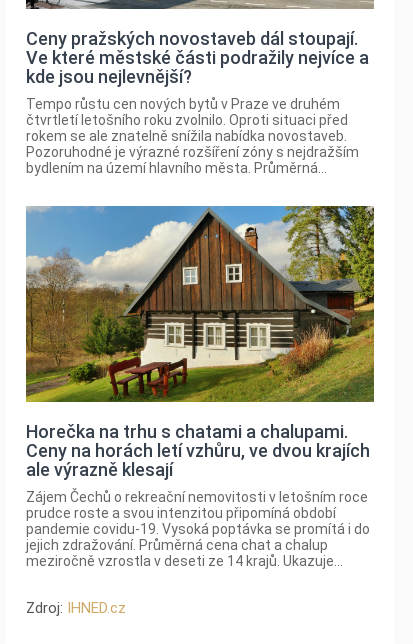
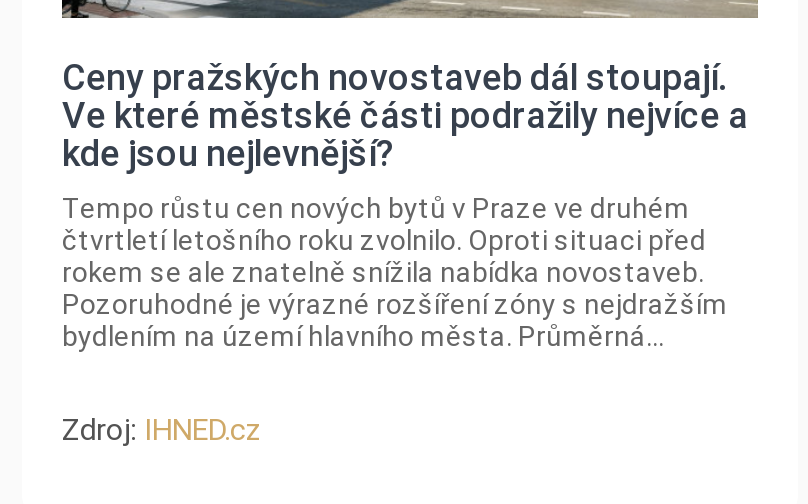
[25,205,375,569] [image] | Horečka na trhu s chatami a chalupami. | Ceny na horách letí vzhůru, ve dvou krajích | ale výrazně klesají | Zájem Čechů o rekreační nemovitosti v letošním roce | prudce roste a svou intenzitou připomíná období | pandemie covidu-19. Vysoká poptávka se promítá i do | jejich zdražování. Průměrná cena chat a chalup | meziročně vzrostla v deseti ze 14 krajů. Ukazuje... -> none

